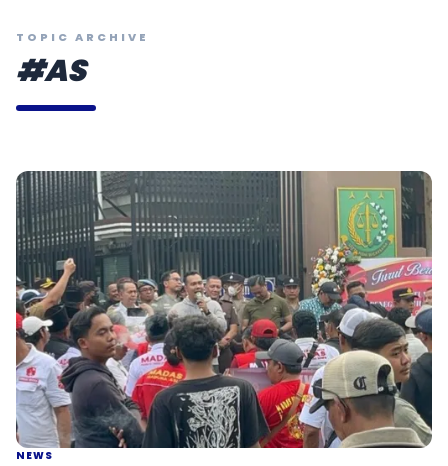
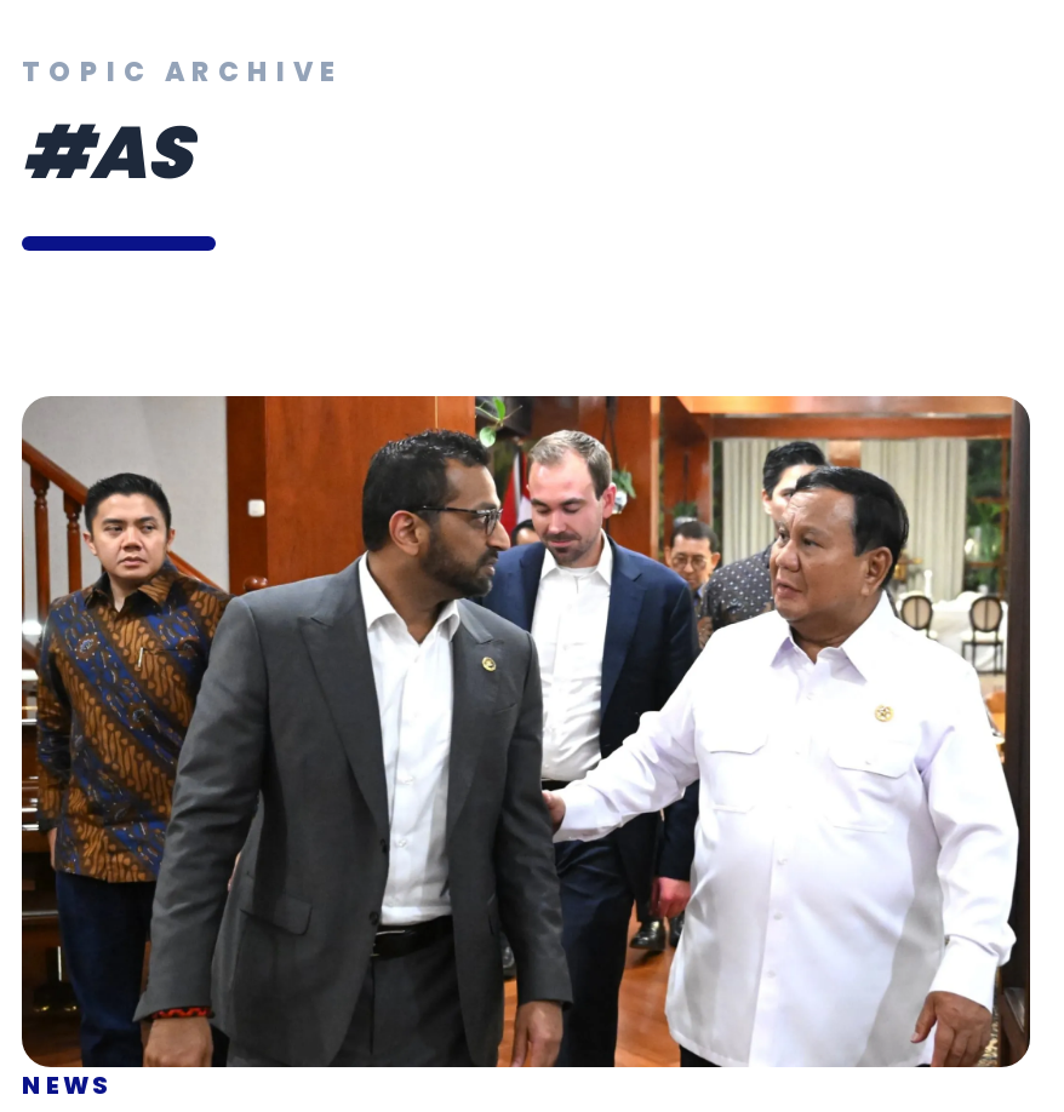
[15,170,433,449] [image] -> [19,394,1032,1072] [image]

